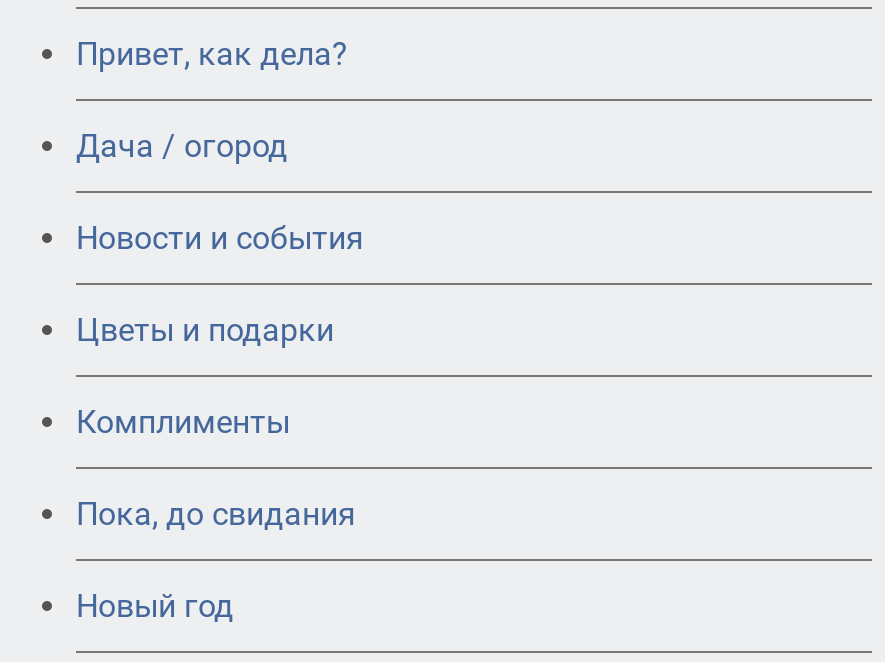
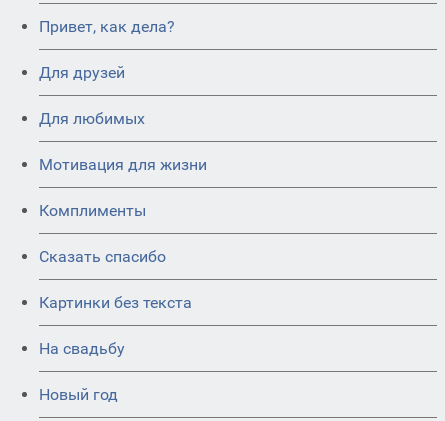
[76,127,288,165] Дача / огород -> [39,63,125,82] Для друзей
[76,219,364,257] Новости и события -> [39,109,145,128] Для любимых
[76,311,334,349] Цветы и подарки -> [39,155,207,174] Мотивация для жизни
[76,495,356,533] Пока, до свидания -> [39,247,192,358] Сказать спасибо | Картинки без текста | На свадьбу

